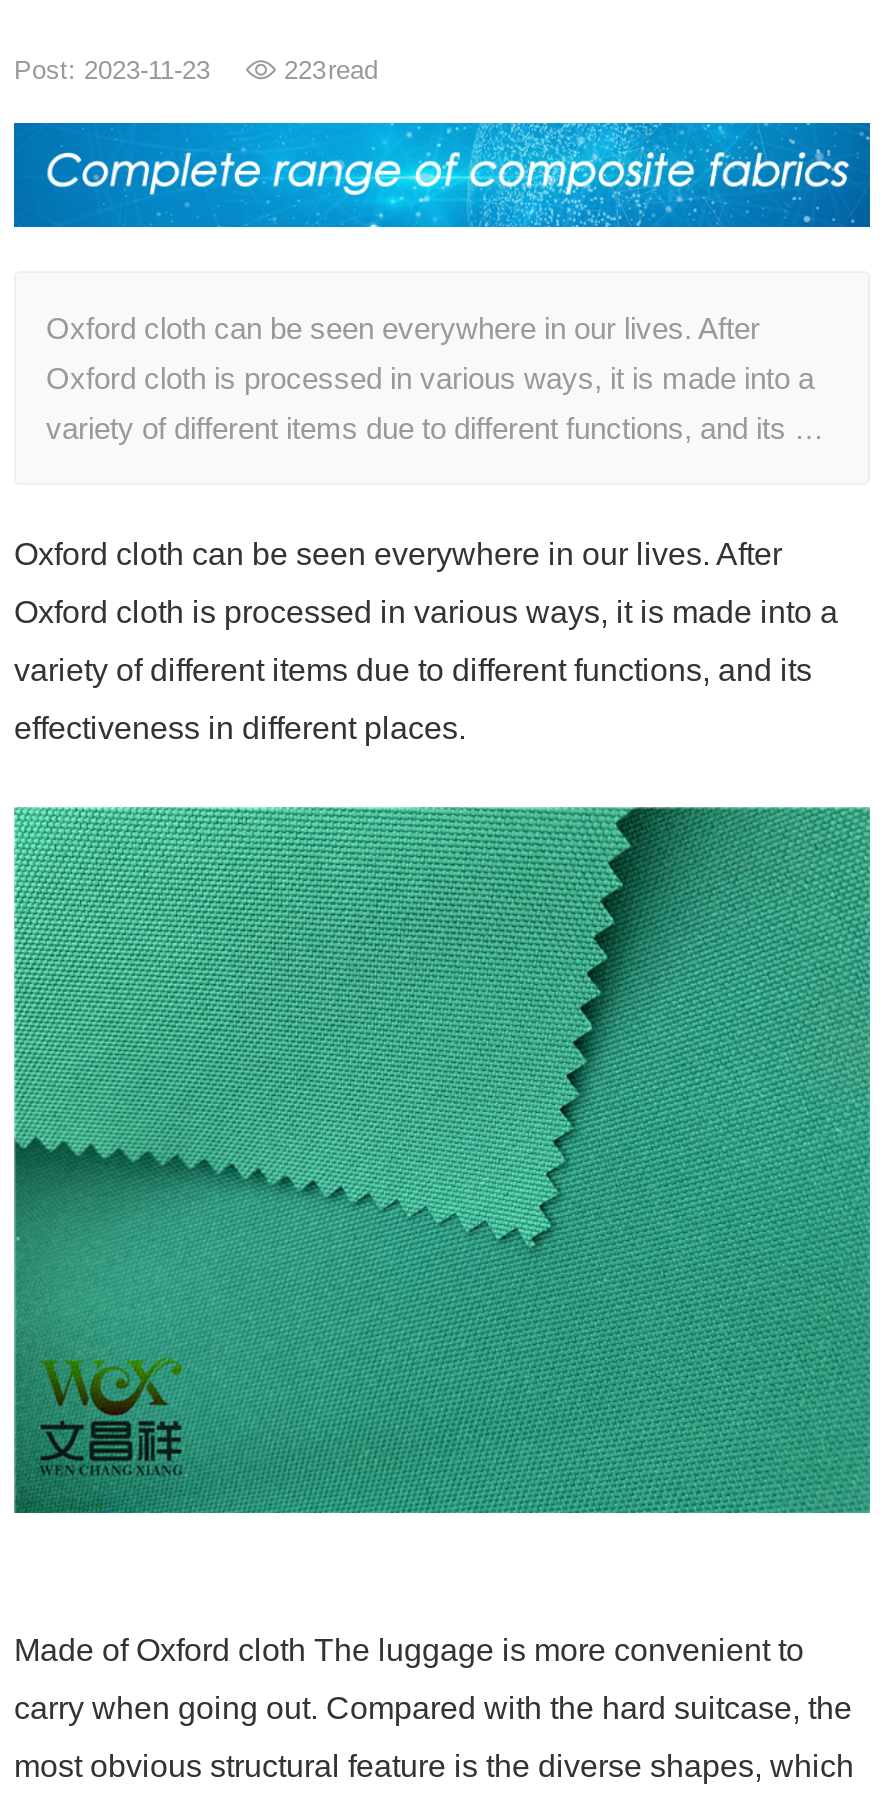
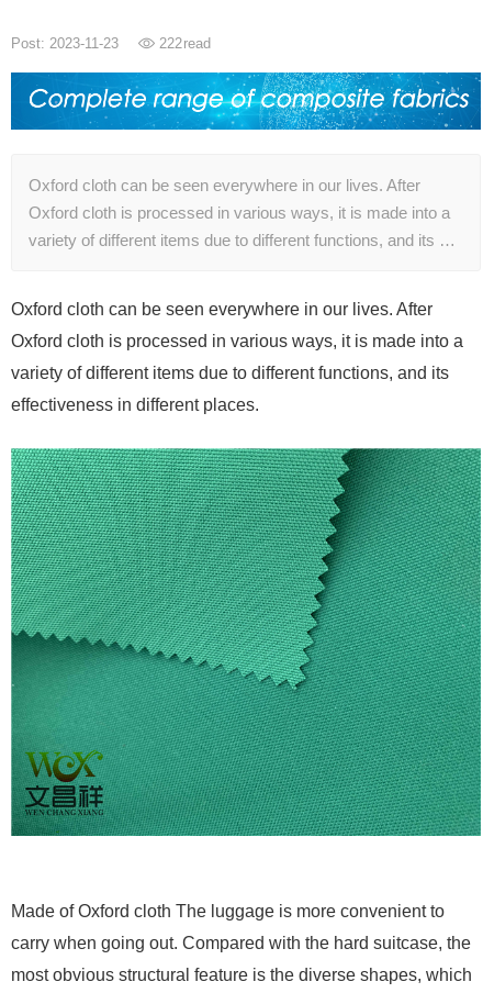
[14,55,378,85] Post: 2023-11-23 223read -> [11,35,211,52] Post: 2023-11-23 222read

